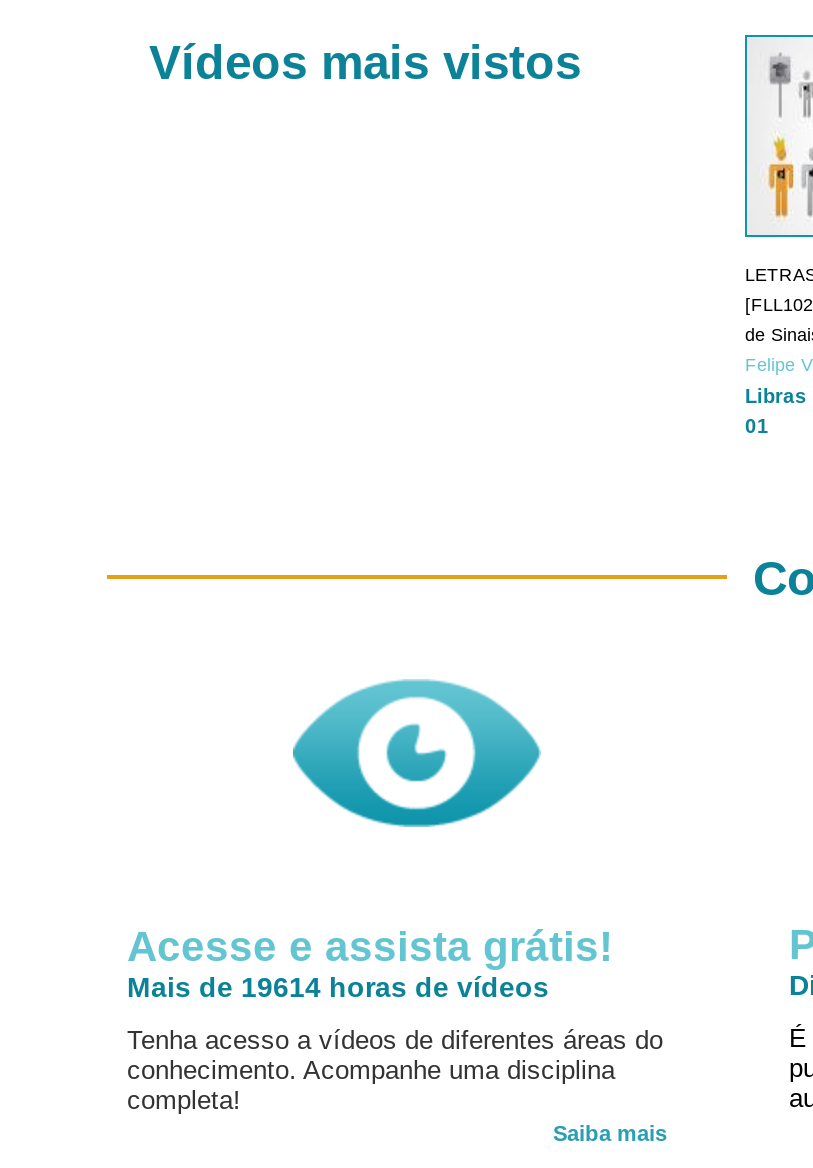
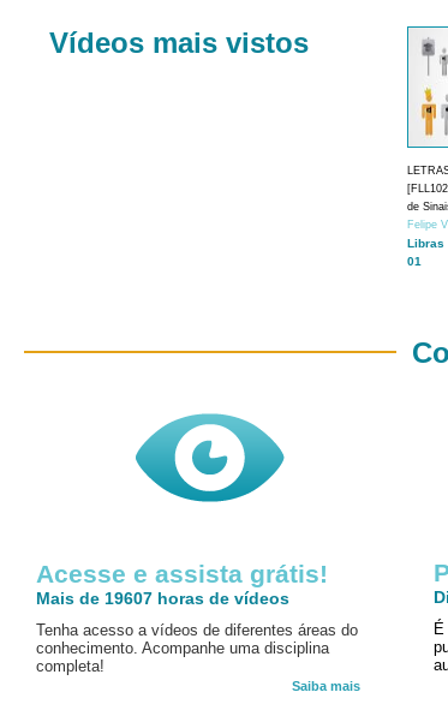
[127,971,549,1003] Mais de 19614 horas de vídeos -> [36,589,289,608] Mais de 19607 horas de vídeos

